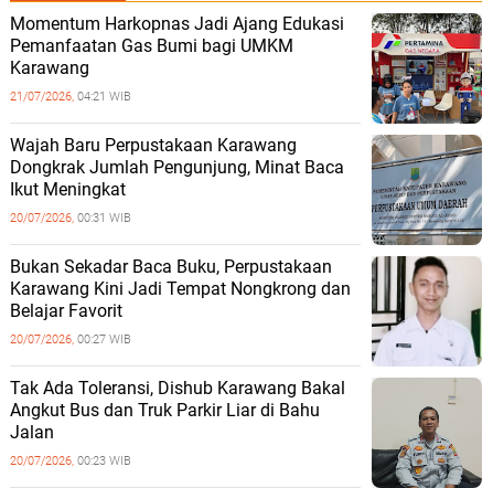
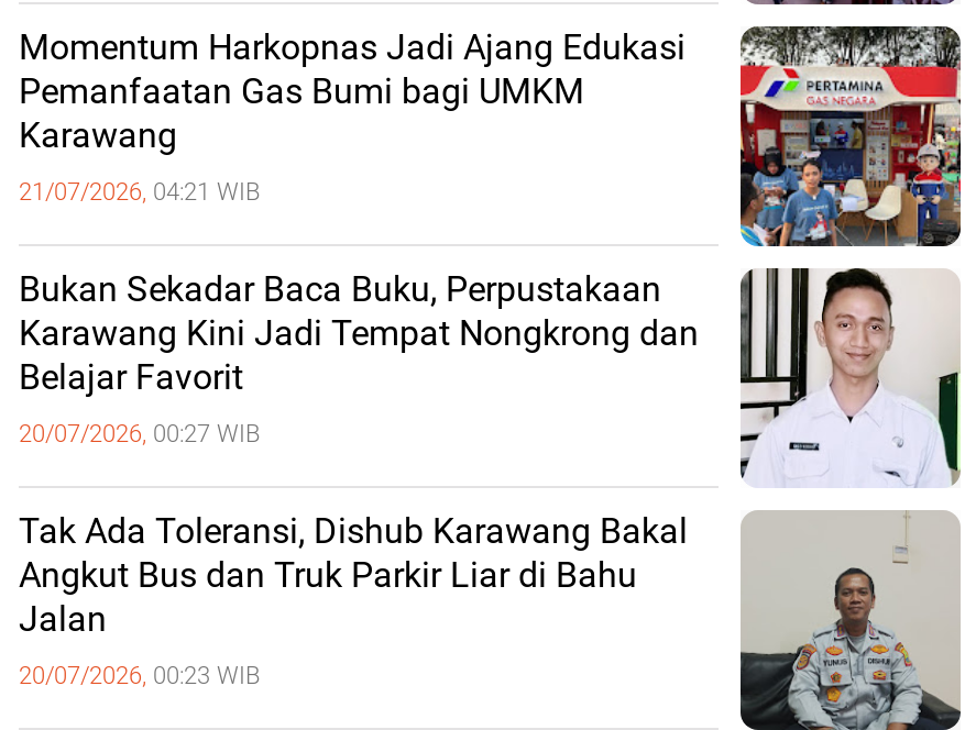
[10,135,482,245] [image] | Wajah Baru Perpustakaan Karawang | Dongkrak Jumlah Pengunjung, Minat Baca | Ikut Meningkat | 20/07/2026, 00:31 WIB -> none

